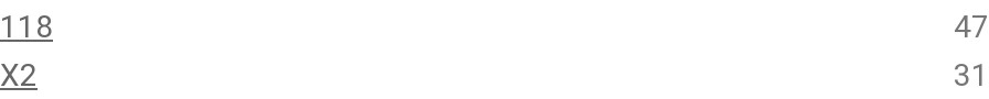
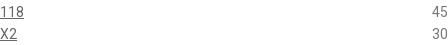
[954,9,989,44] 47 -> [432,4,448,20] 45
[954,57,989,92] 31 -> [432,26,448,42] 30

